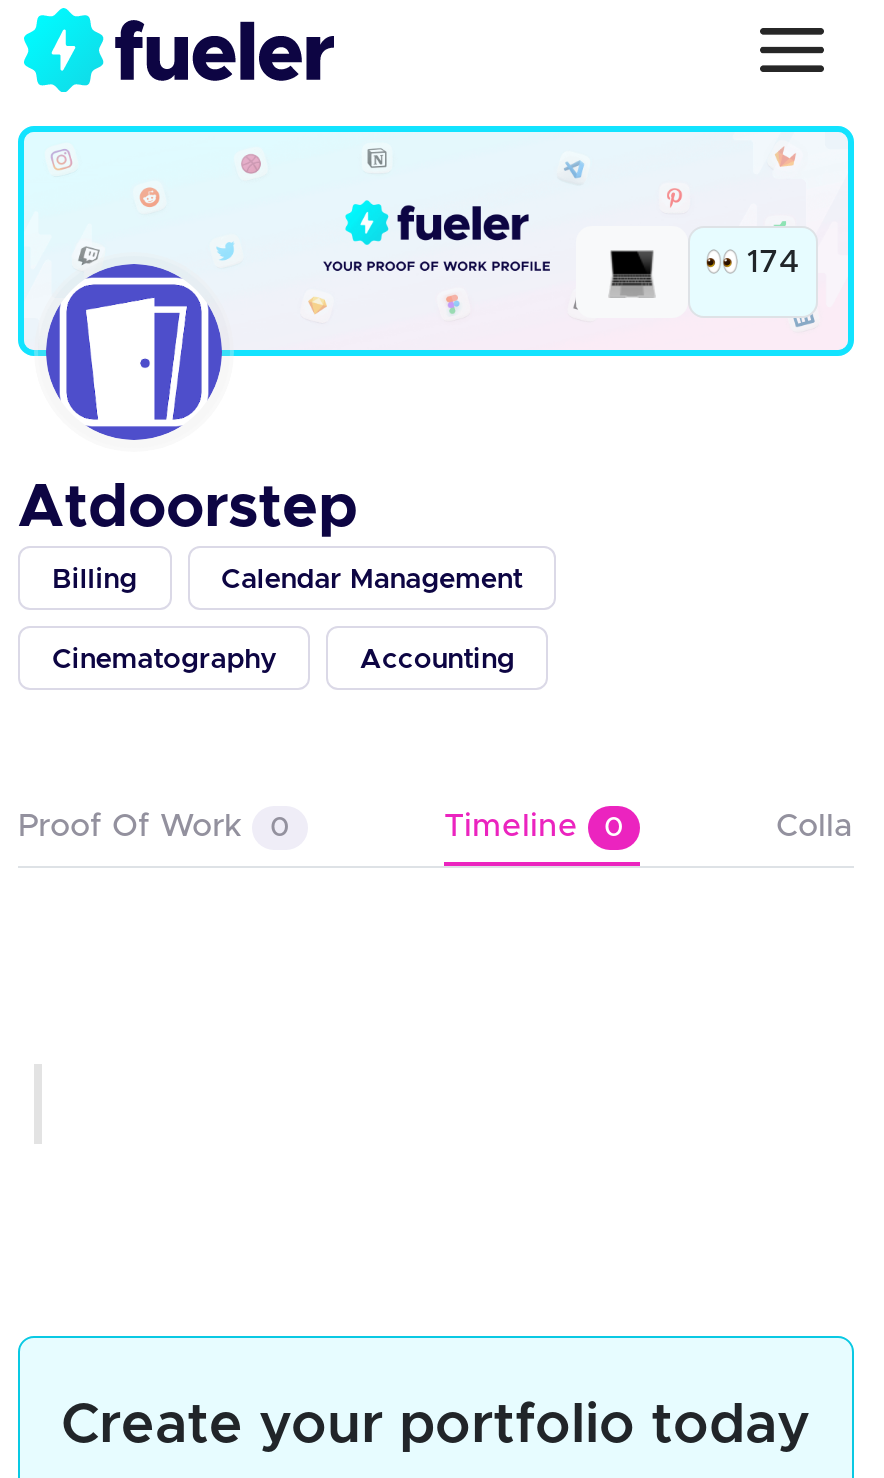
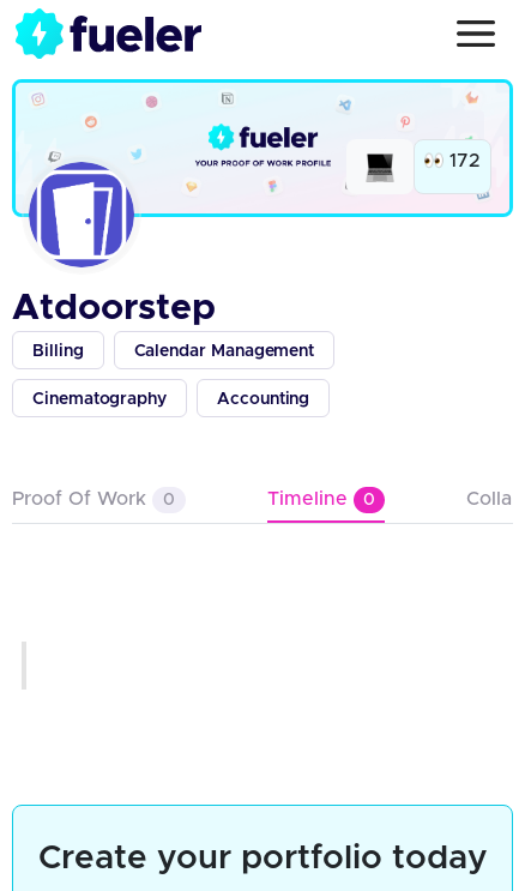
[747,247,799,279] 174 -> [449,152,480,171] 172

